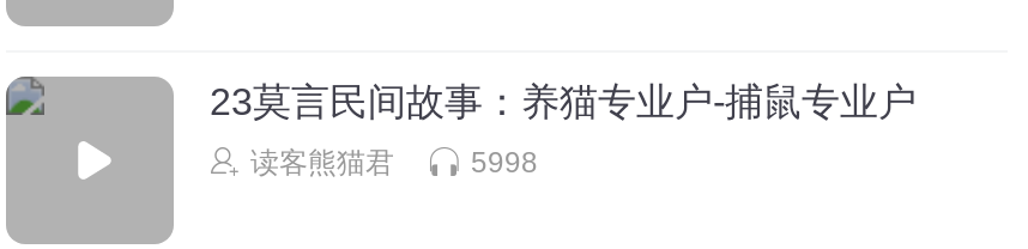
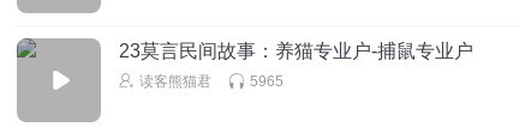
[471,145,538,178] 5998 -> [250,72,284,89] 5965

